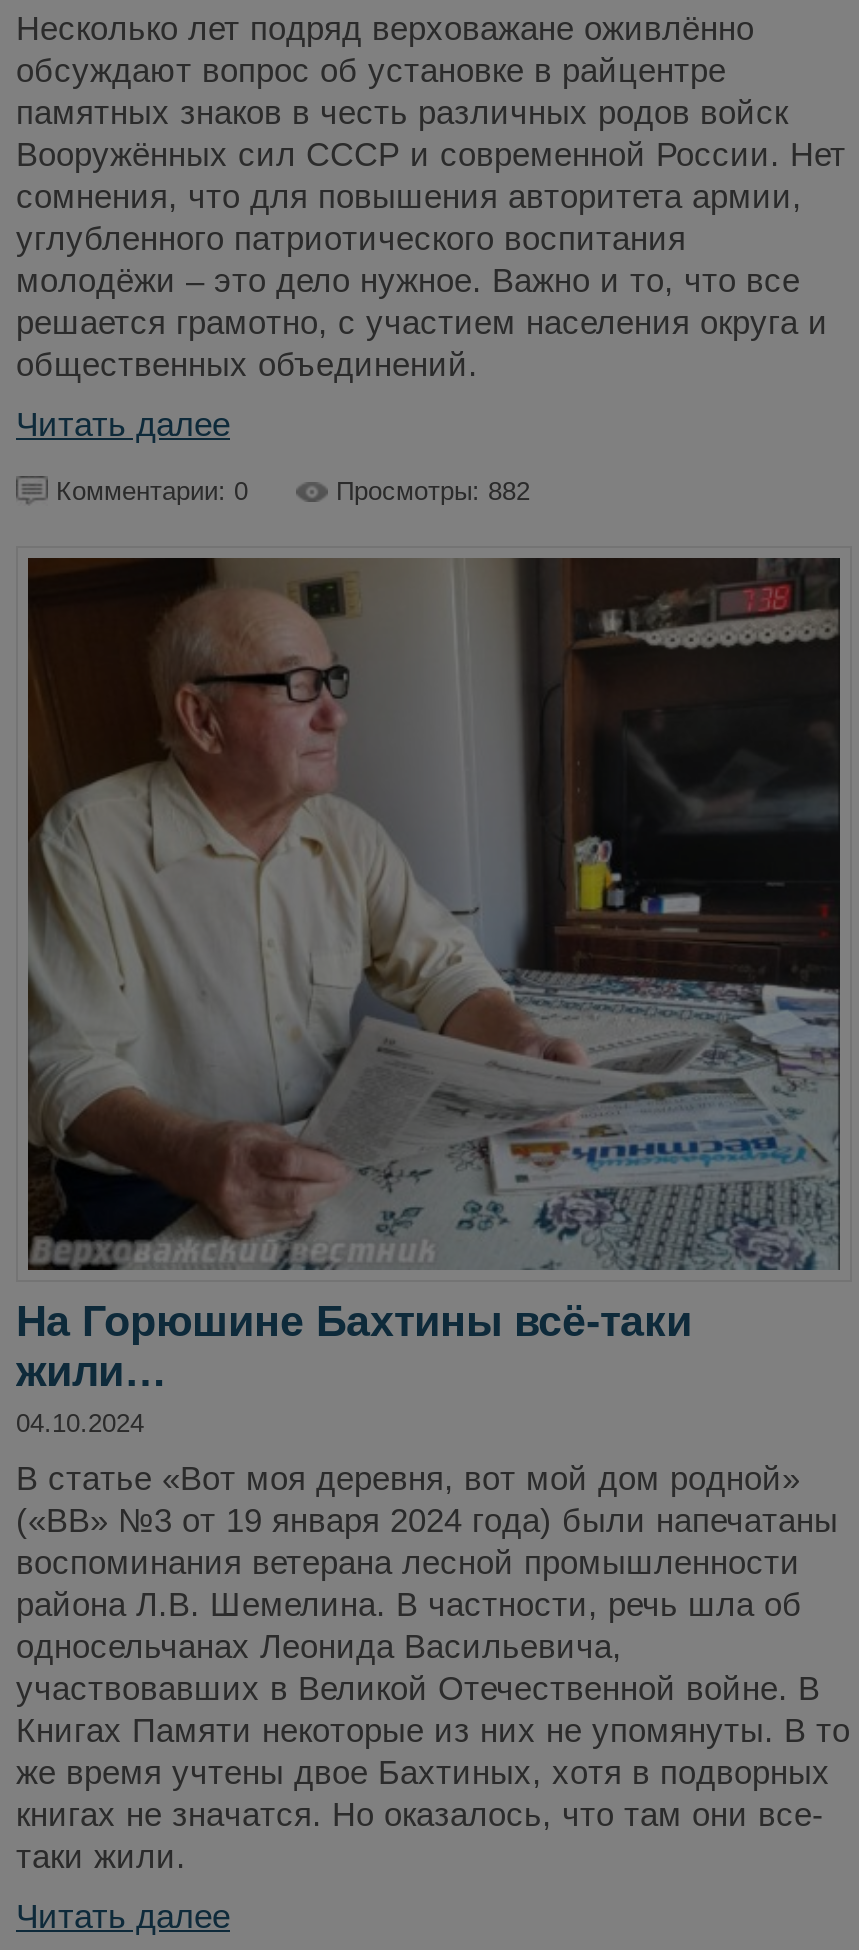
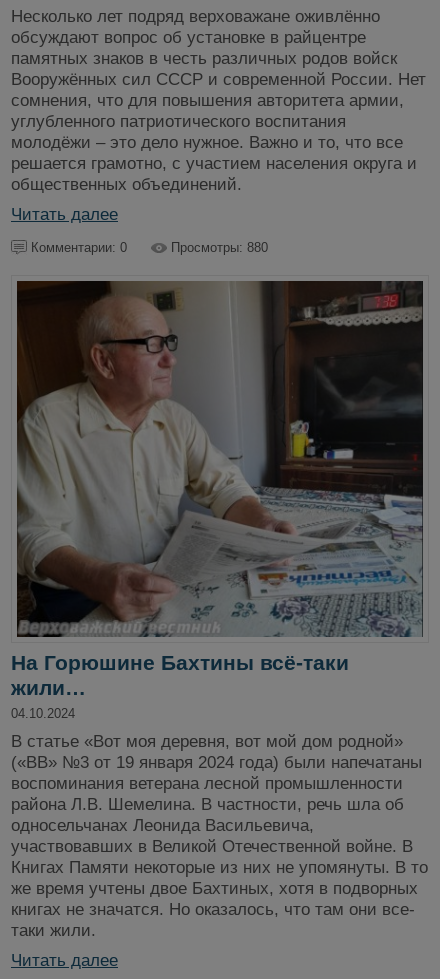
[336,475,530,505] Просмотры: 882 -> [171,240,268,255] Просмотры: 880

